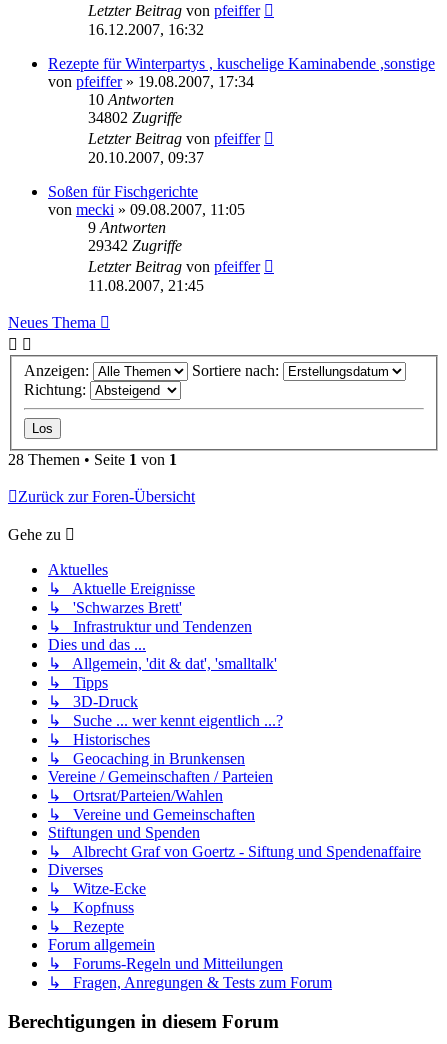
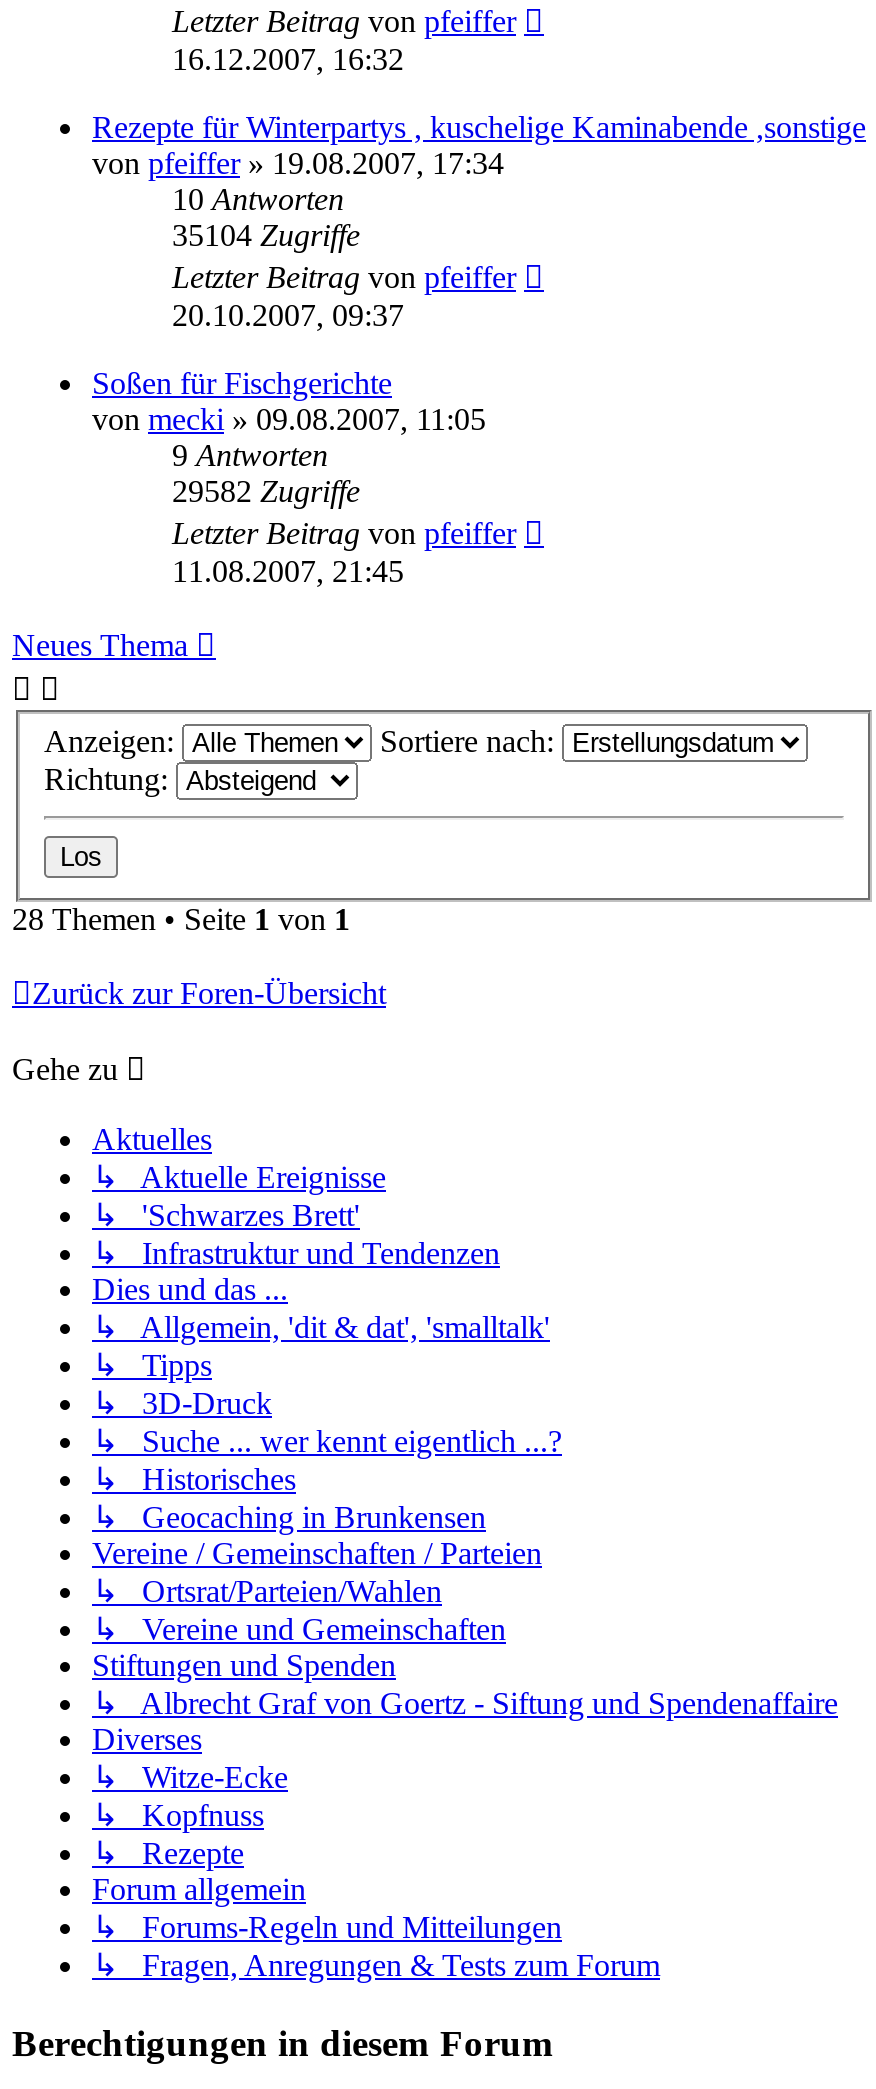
[88,109,182,126] 34802 Zugriffe -> [172,218,360,252] 35104 Zugriffe
[88,237,182,254] 29342 Zugriffe -> [172,474,360,508] 29582 Zugriffe

